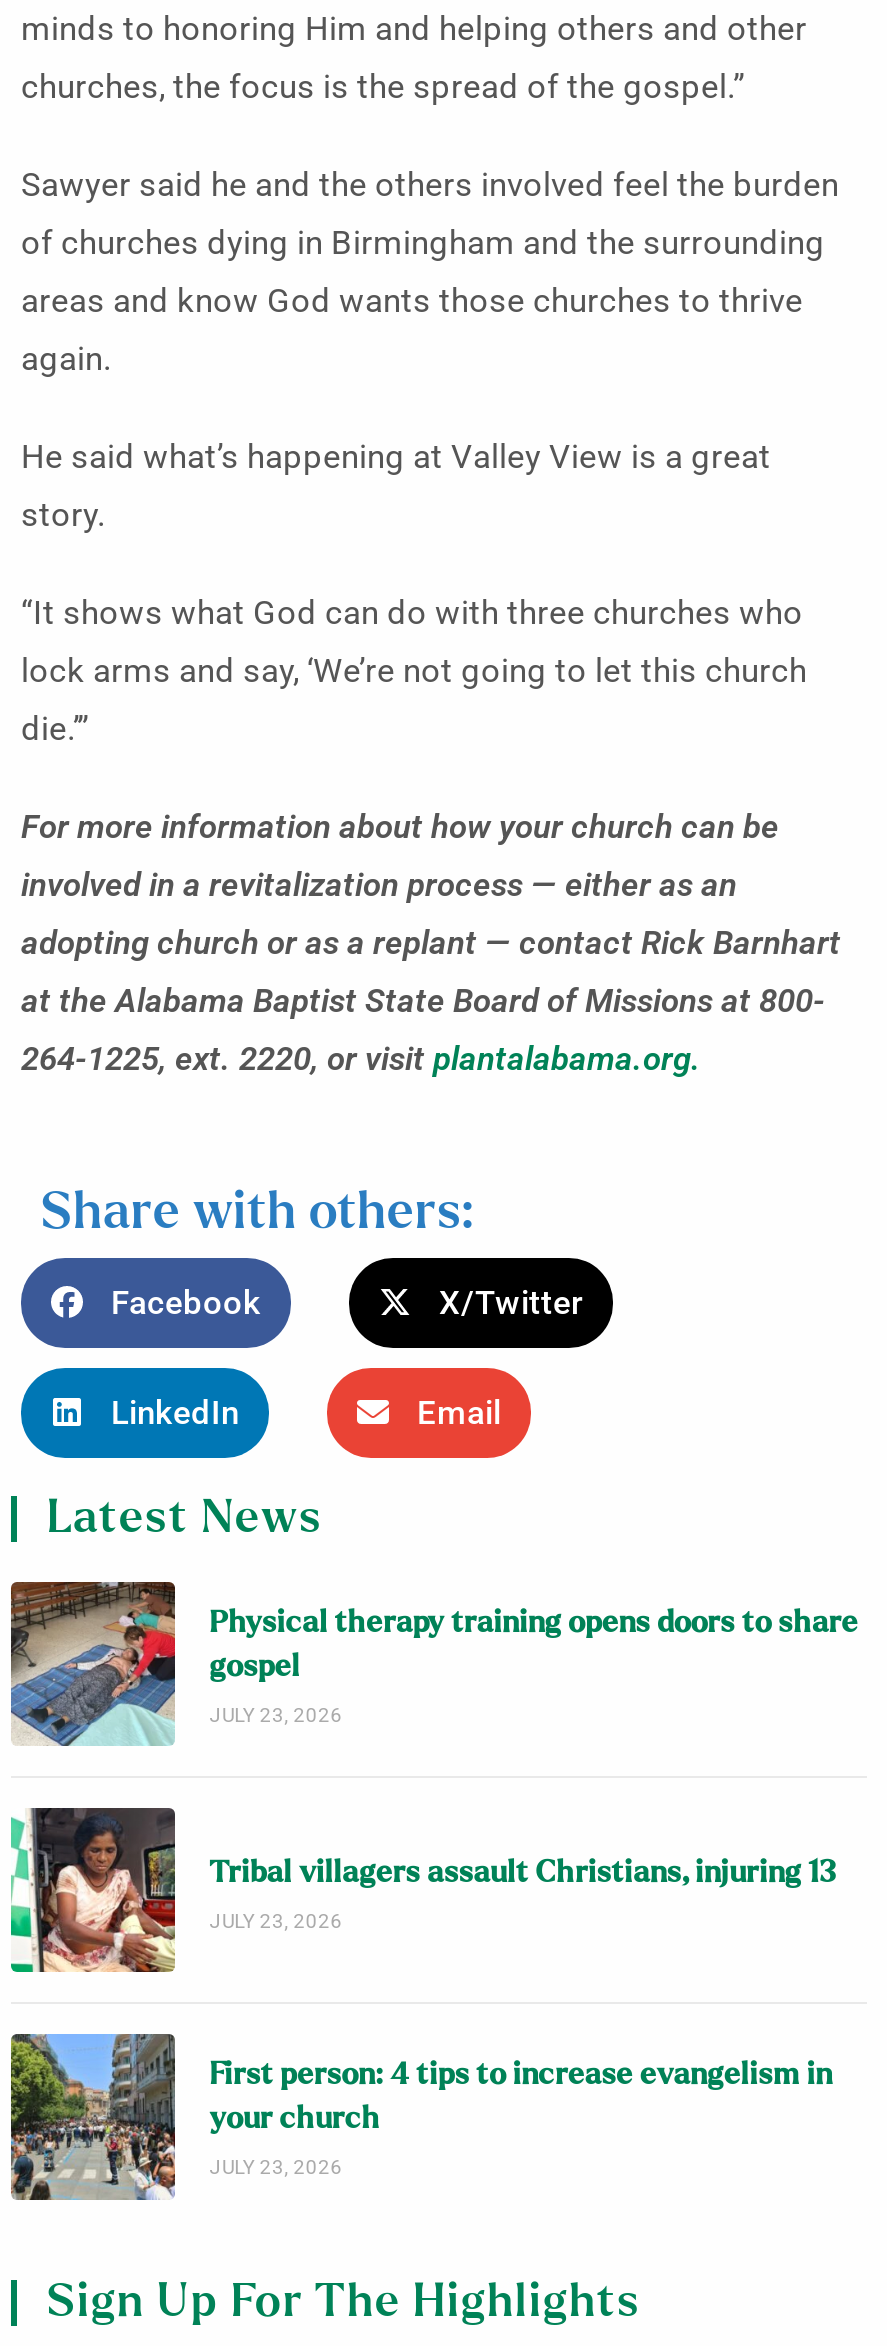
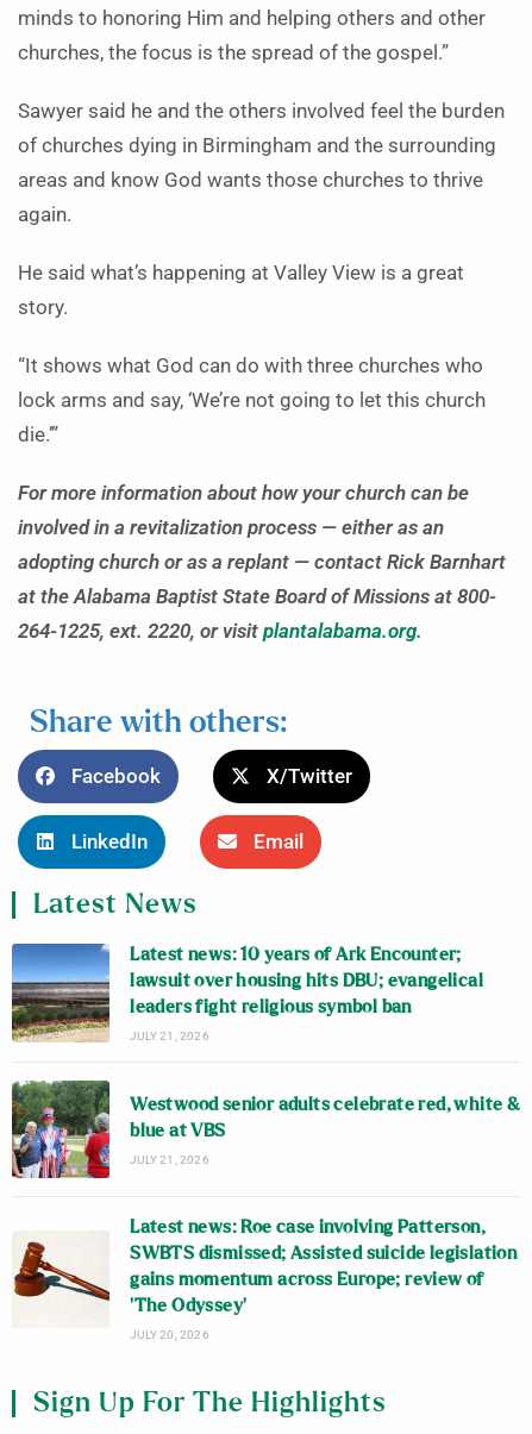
[9,1580,858,1746] [image] | Physical therapy training opens doors to share | gospel | JULY 23, 2026 -> [11,943,483,1042] [image] | Latest news: 10 years of Ark Encounter; | lawsuit over housing hits DBU; evangelical | leaders fight religious symbol ban | JULY 21, 2026
[9,1804,843,1974] [image] | Tribal villagers assault Christians, injuring 13 | JULY 23, 2026 -> [11,1079,520,1179] [image] | Westwood senior adults celebrate red, white & | blue at VBS | JULY 21, 2026
[9,2032,832,2202] [image] | First person: 4 tips to increase evangelism in | your church | JULY 23, 2026 -> [12,1219,517,1341] [image] | Latest news: Roe case involving Patterson, | SWBTS dismissed; Assisted suicide legislation | gains momentum across Europe; review of | ‘The Odyssey’ | JULY 20, 2026

